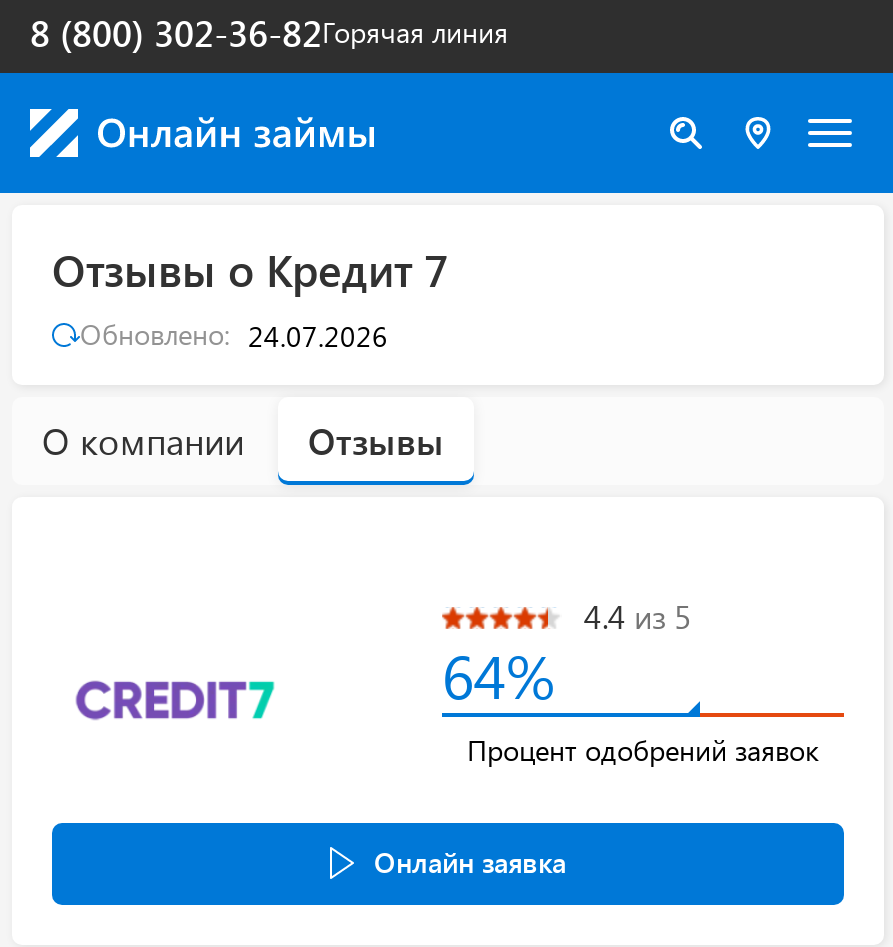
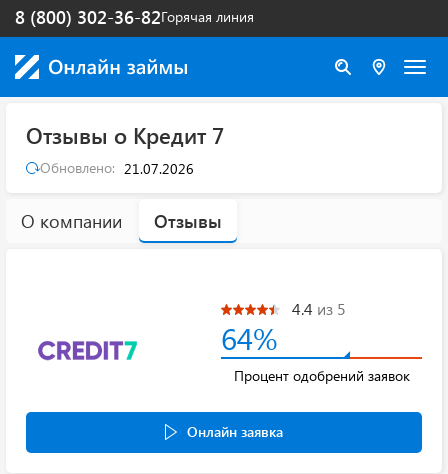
[80,315,388,355] Обновлено: 24.07.2026 -> [40,158,194,178] Обновлено: 21.07.2026

